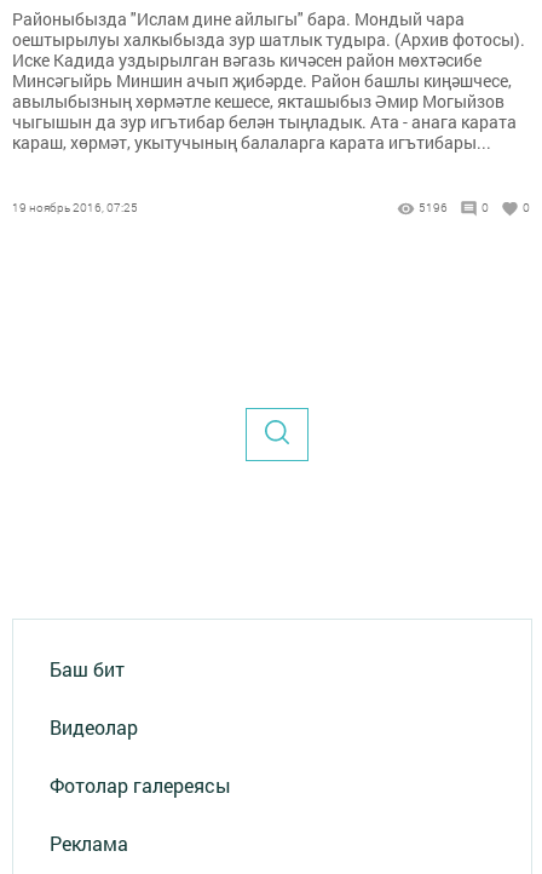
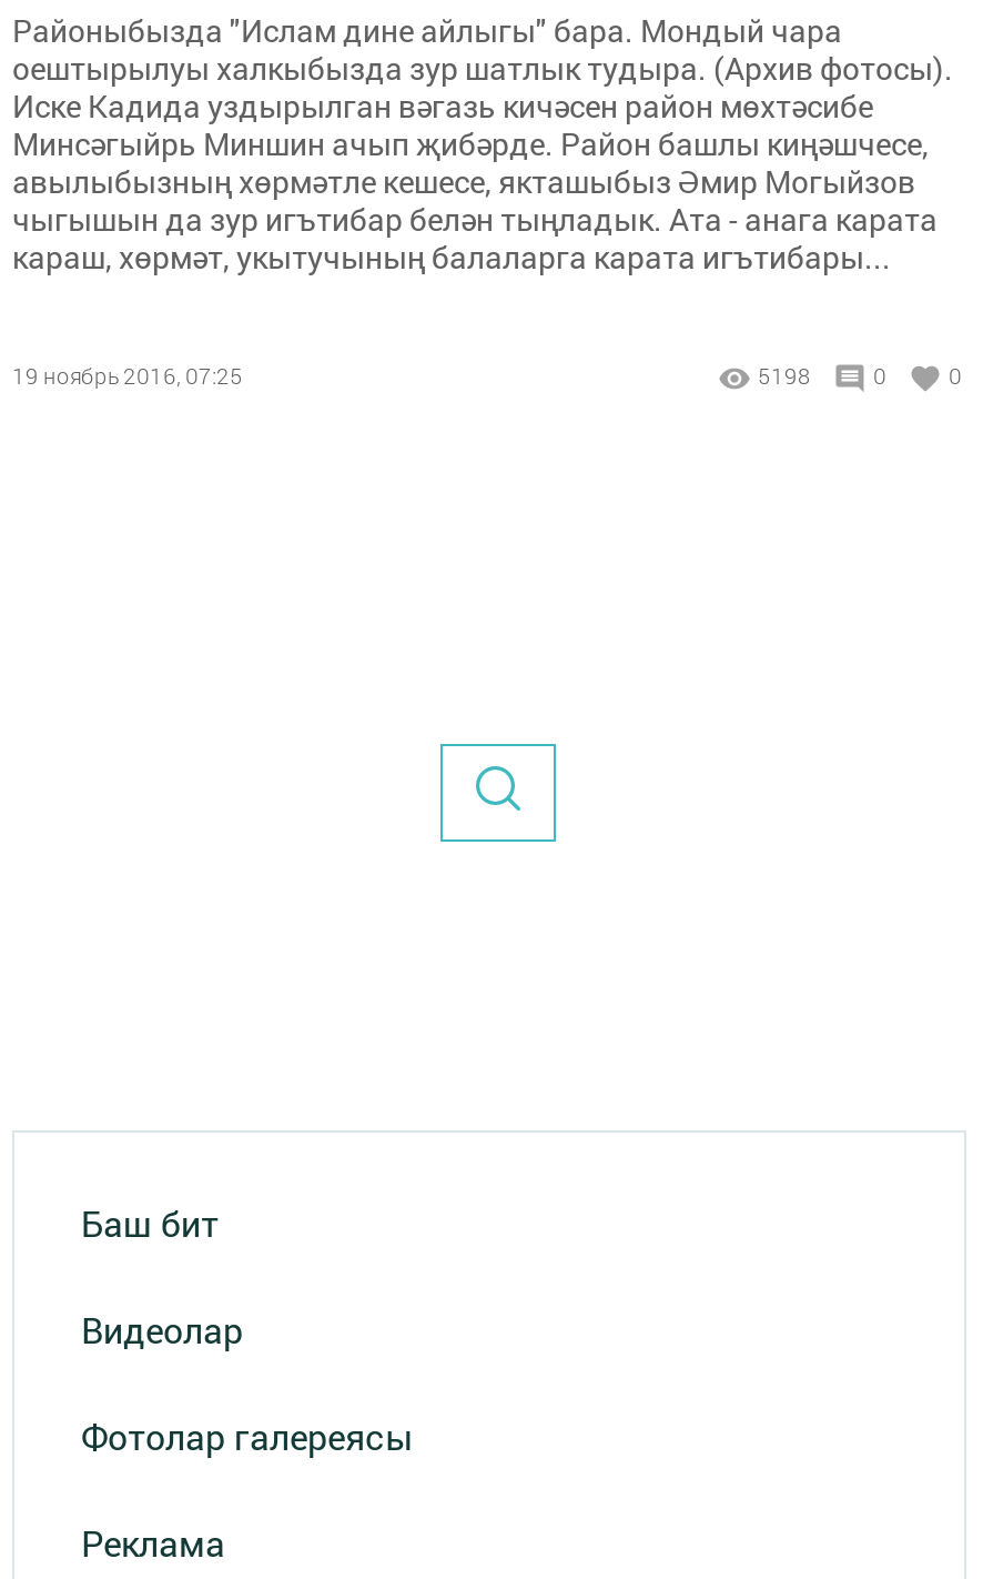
[419,200,448,216] 5196 -> [758,363,811,392] 5198

